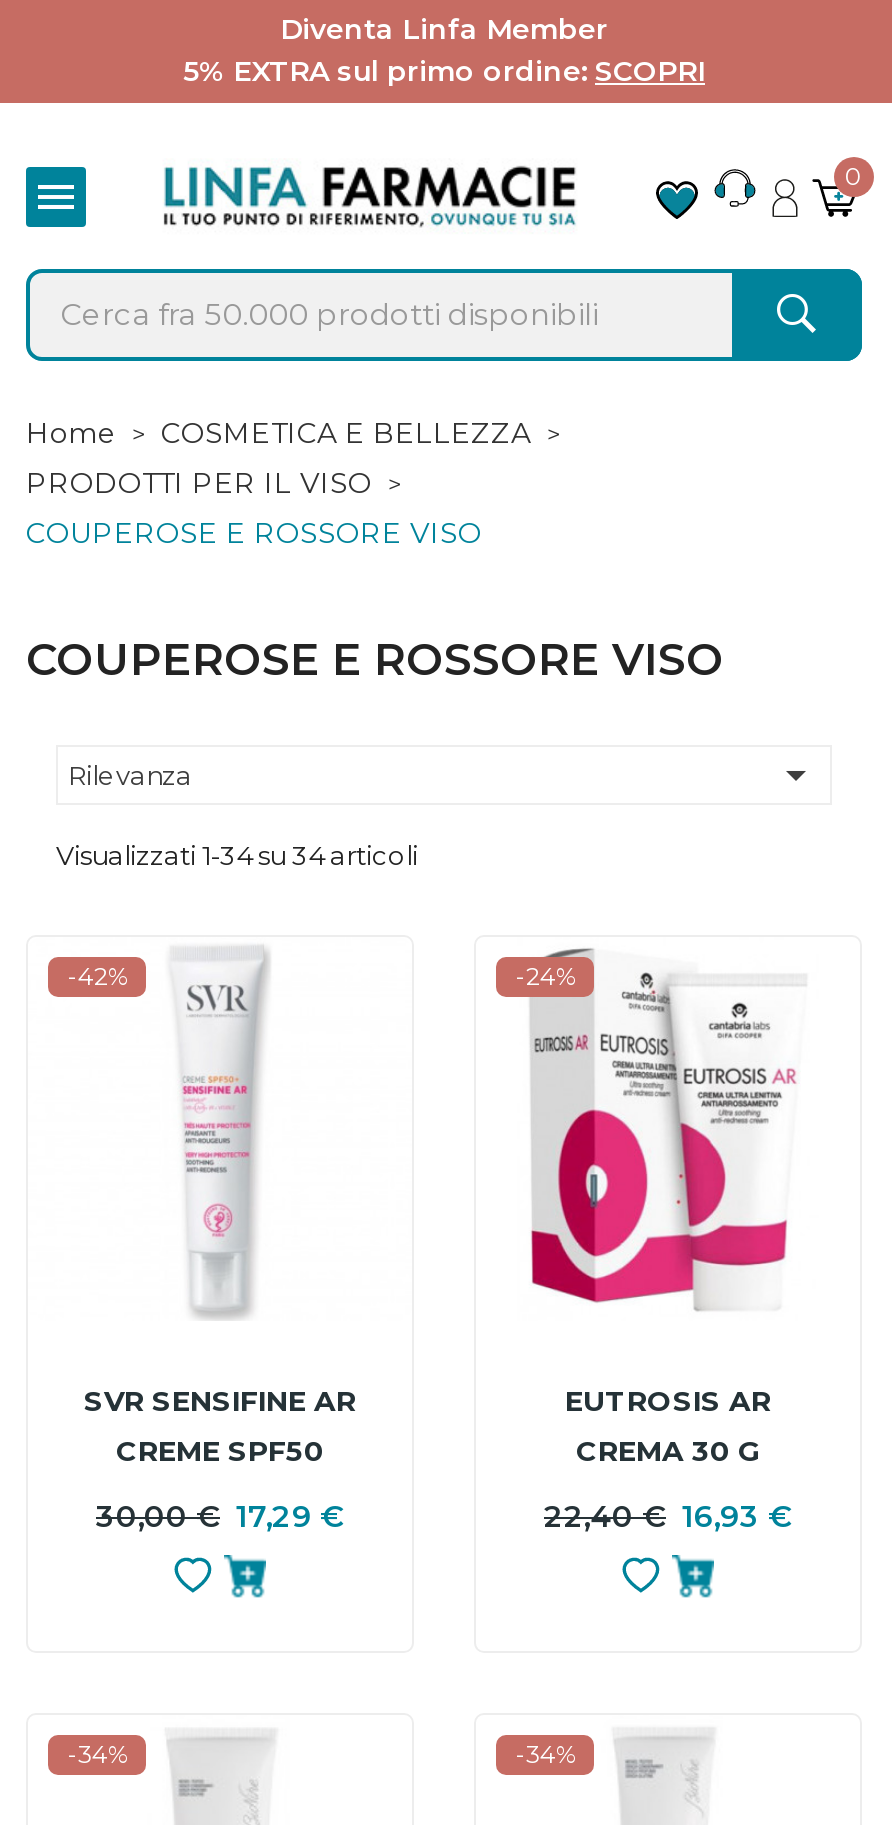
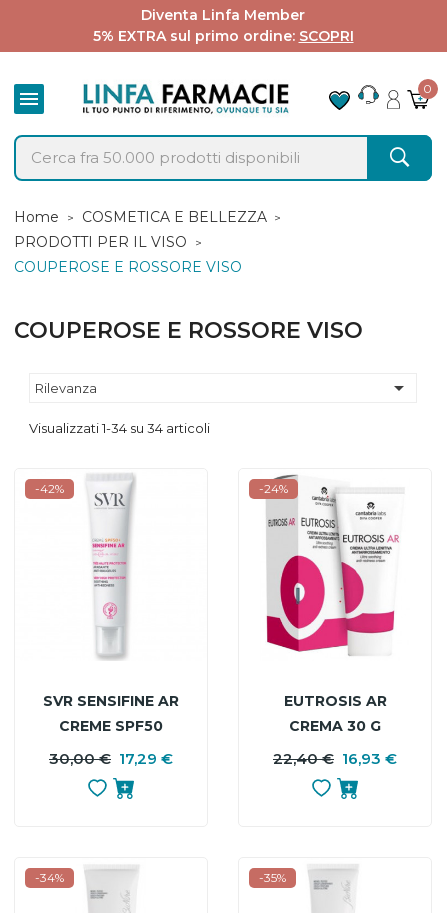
[516,1739,574,1769] -34% -> [259,870,286,885] -35%

